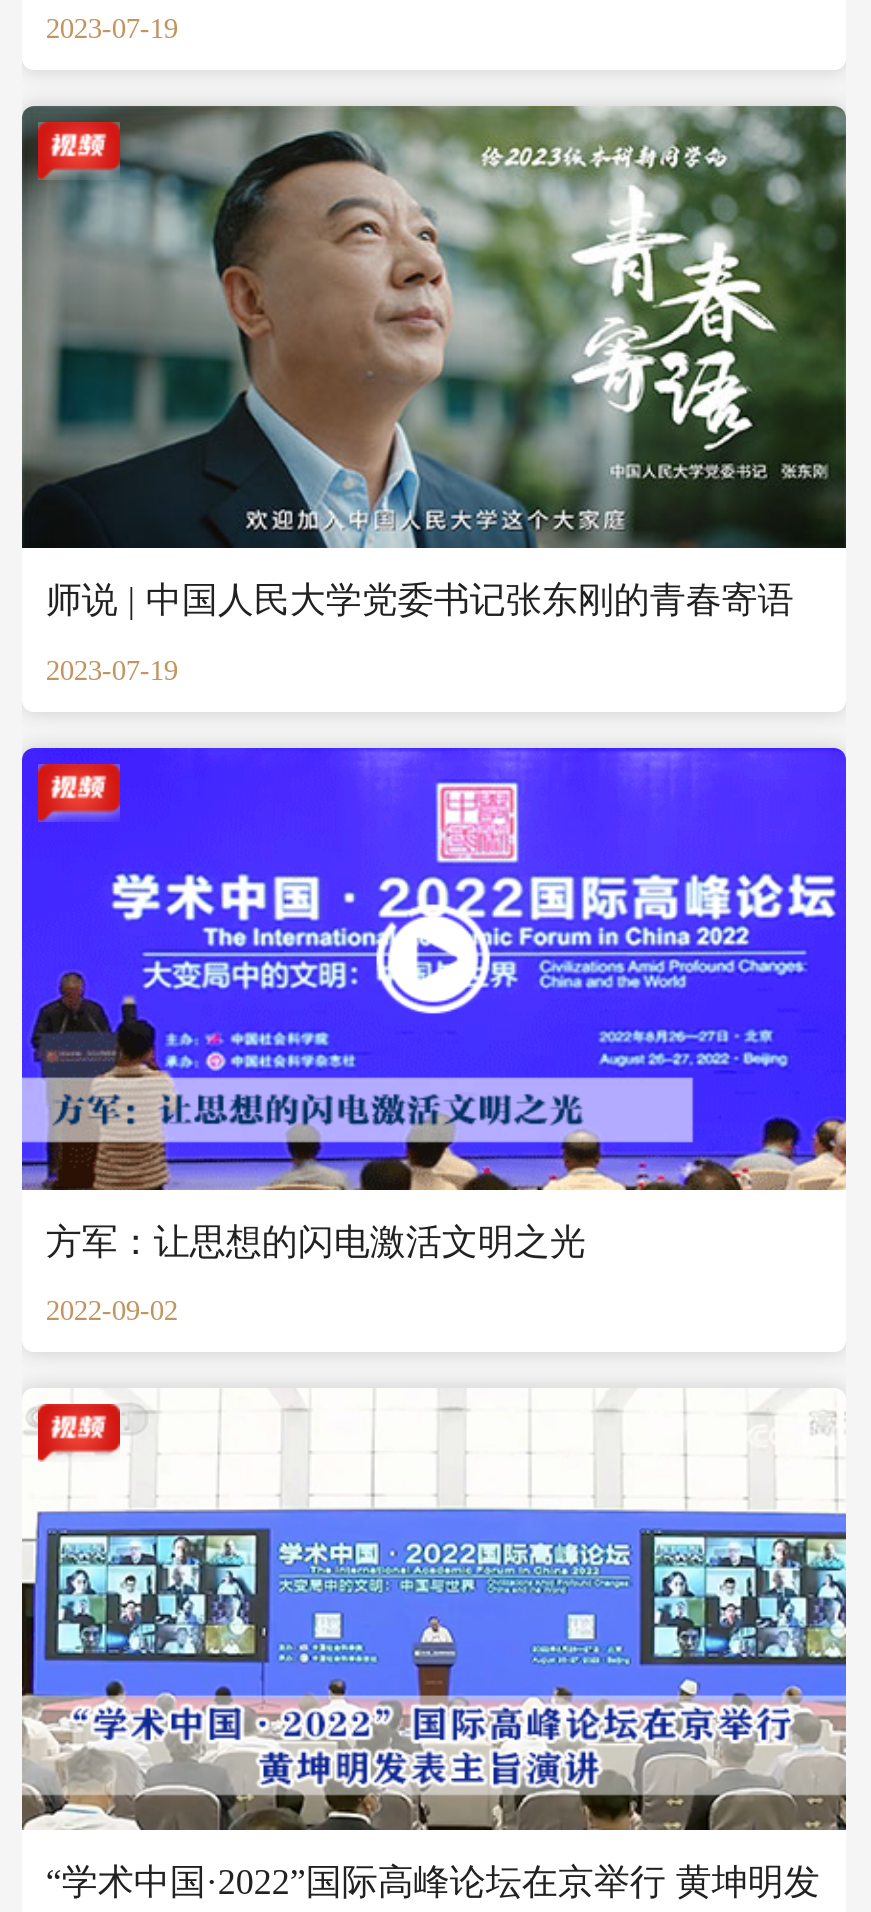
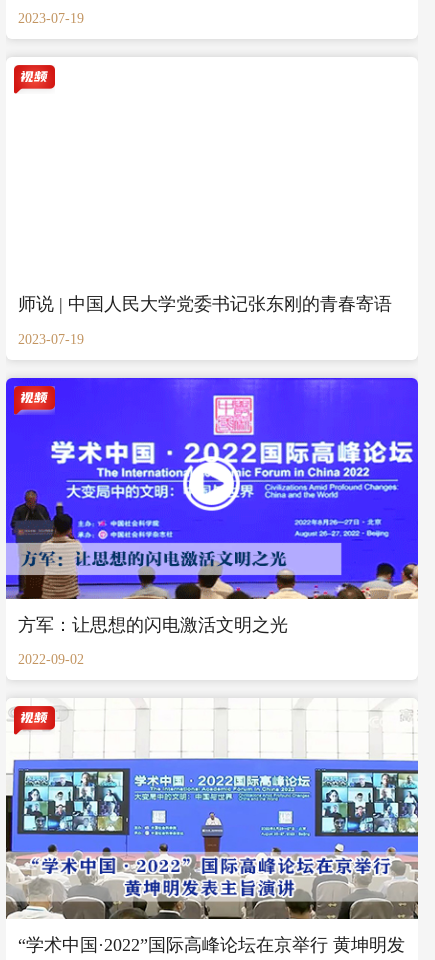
[20,104,848,550] [image] -> none

